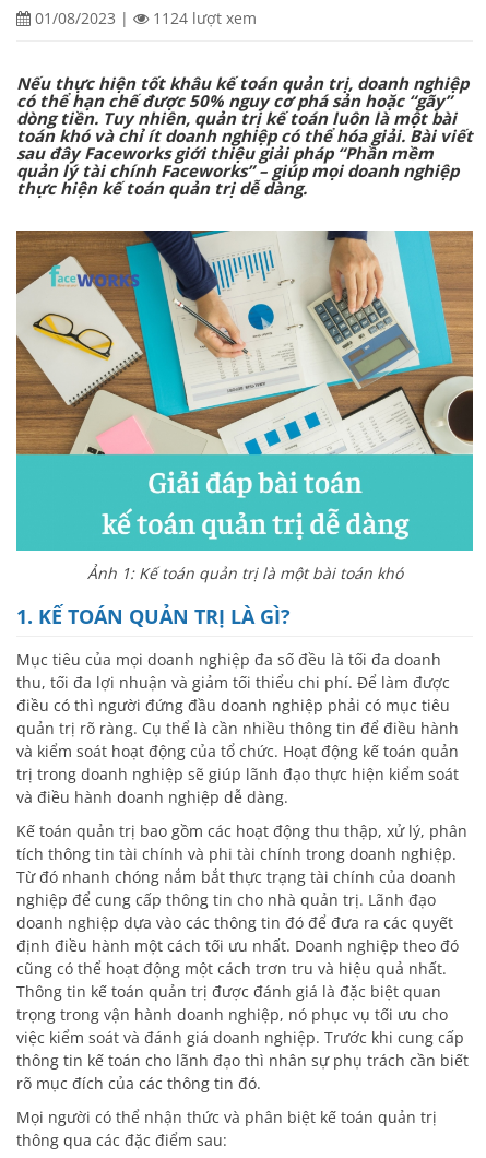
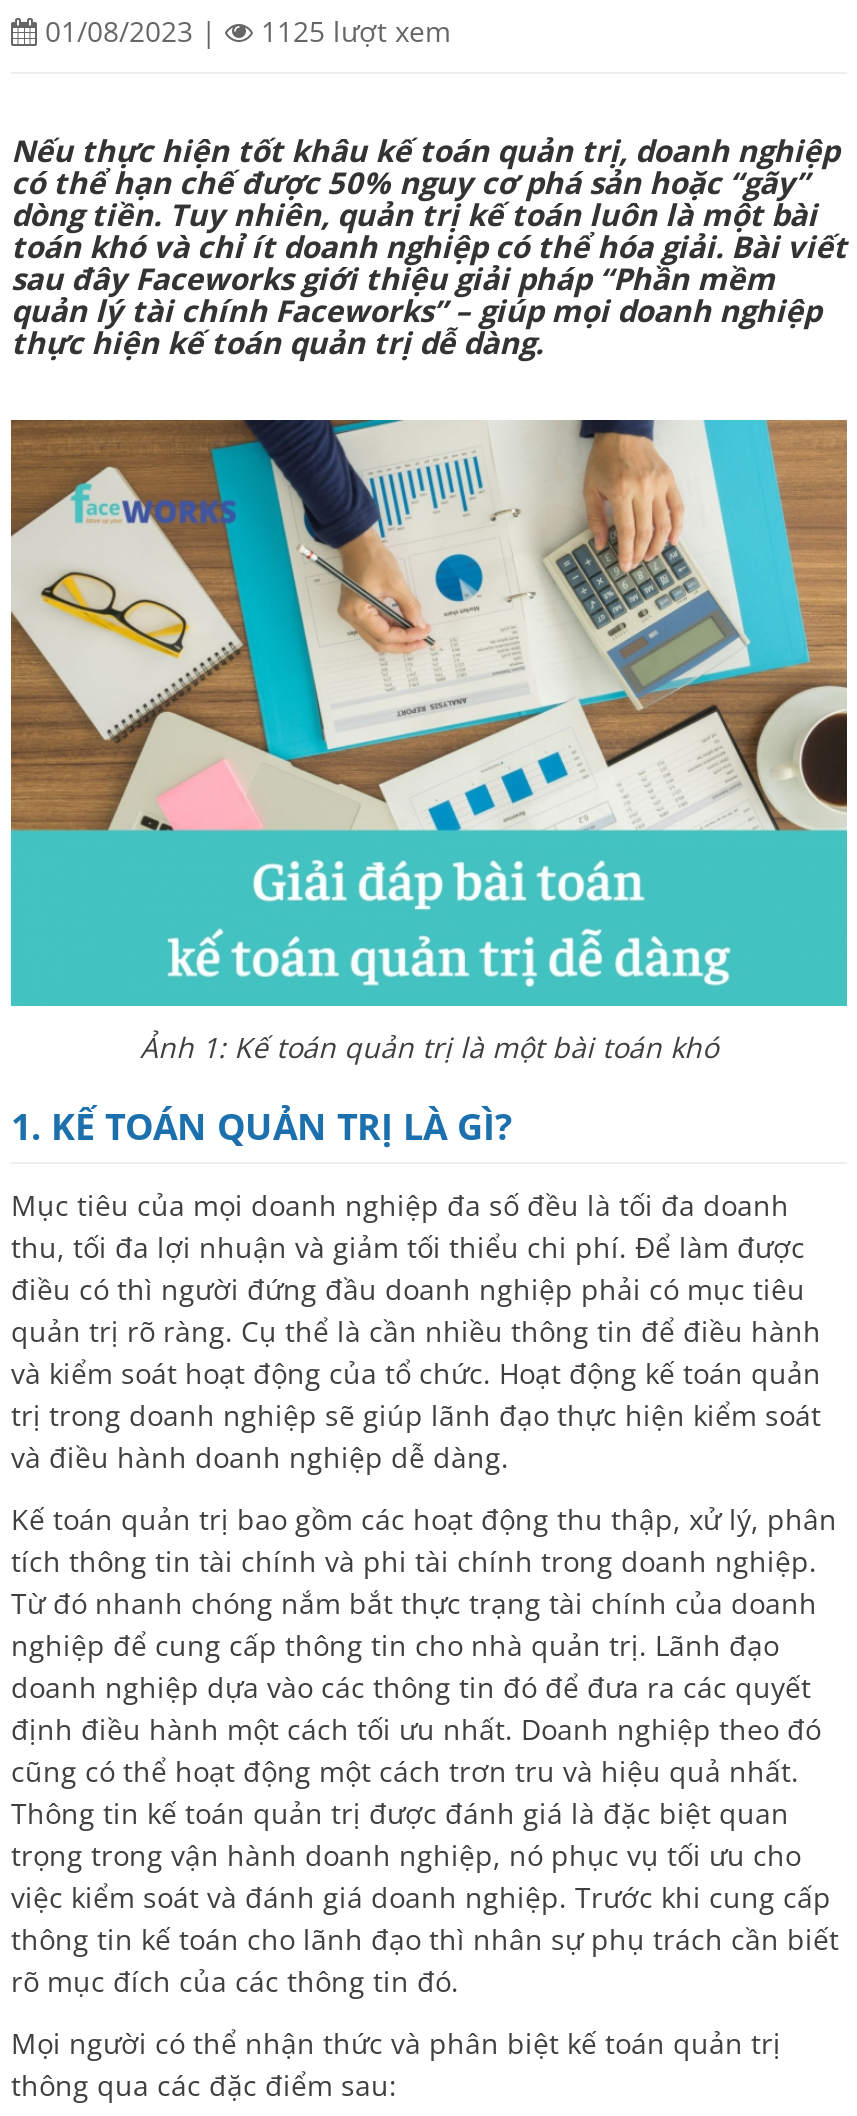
[149,8,257,28] 1124 lượt xem -> [253,12,451,50] 1125 lượt xem

